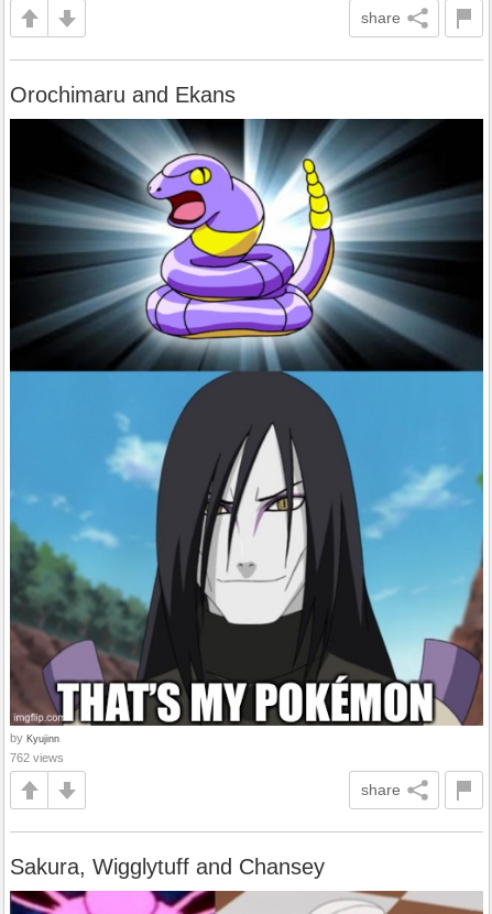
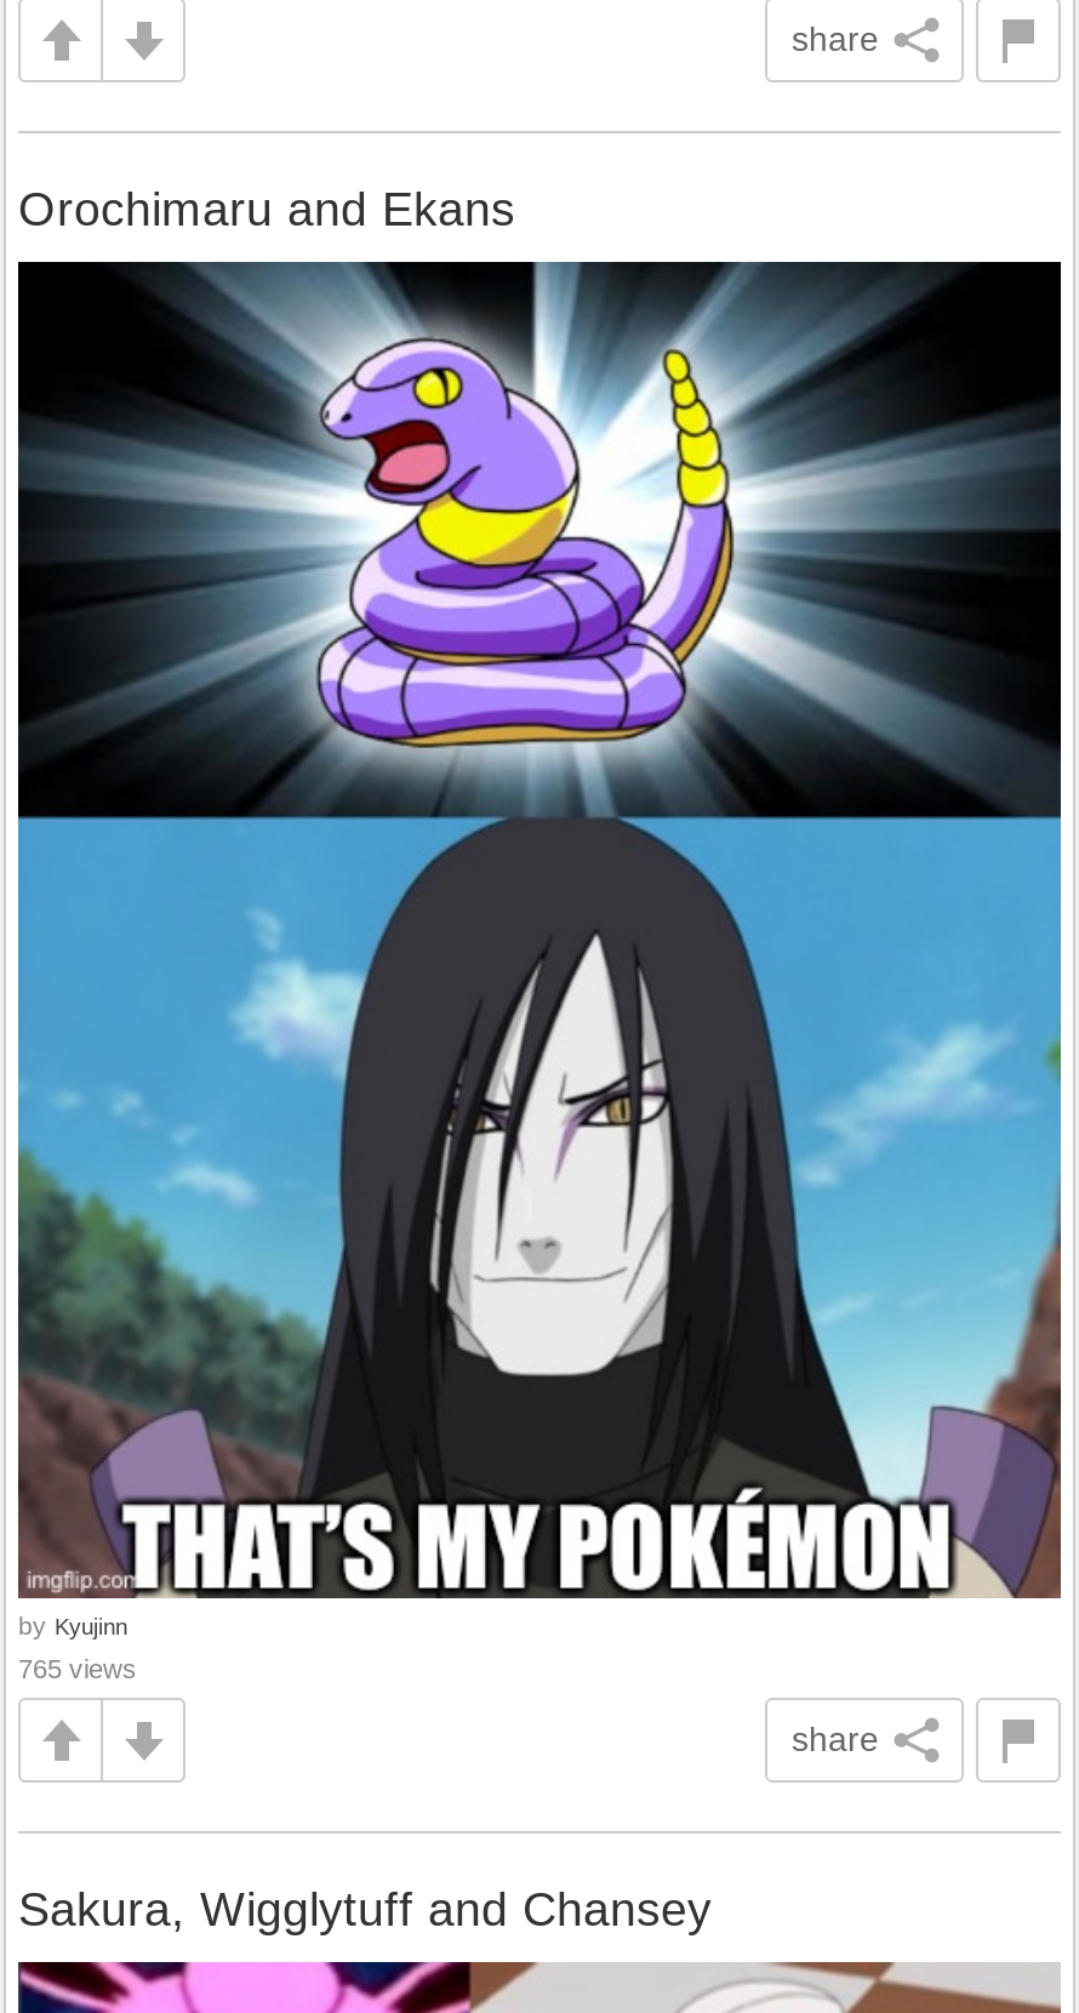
[10,751,64,764] 762 views -> [18,1655,137,1684] 765 views

